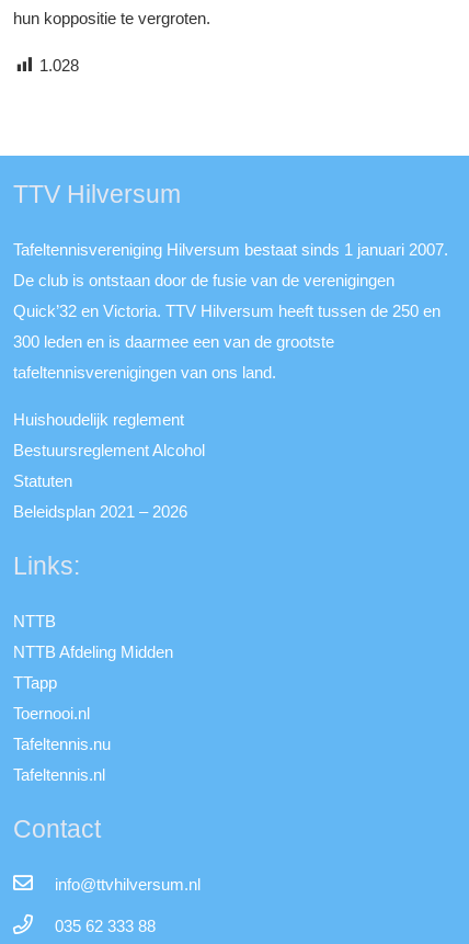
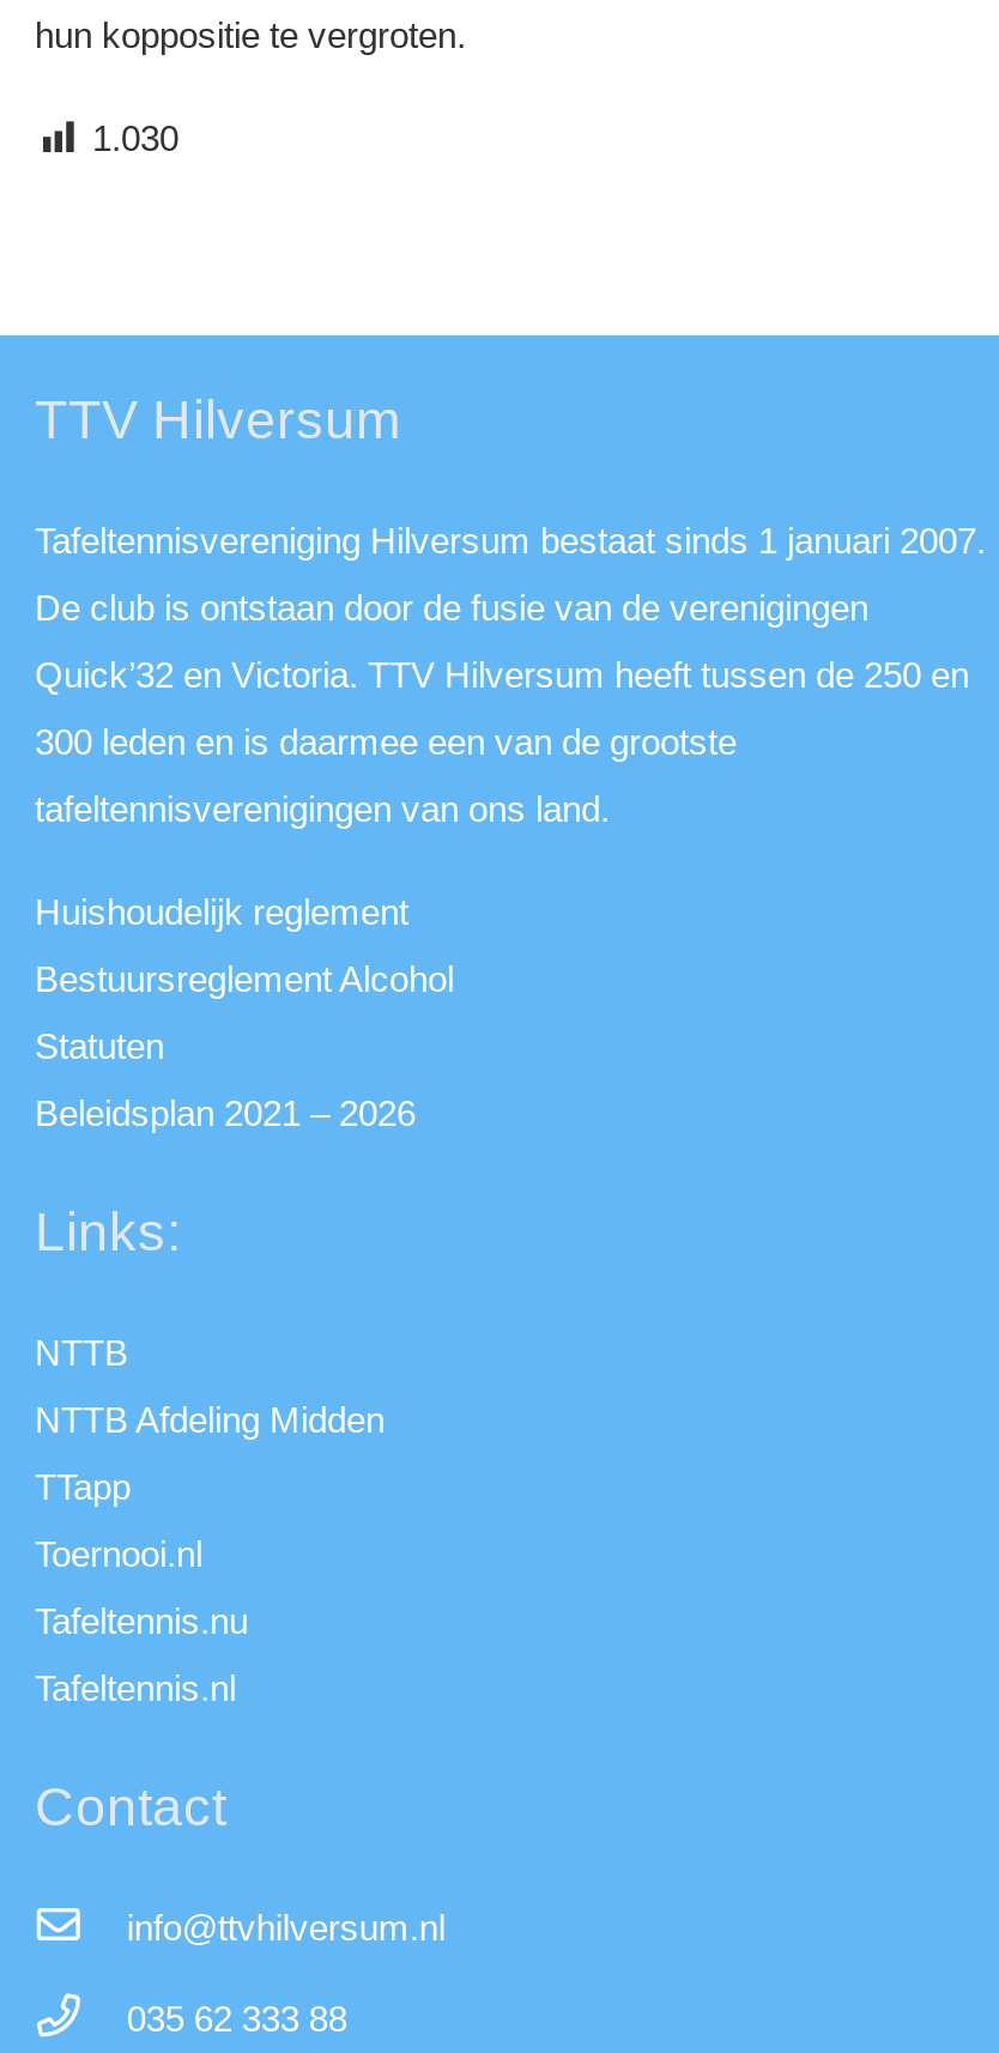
[39,56,78,75] 1.028 -> [92,117,178,158] 1.030

